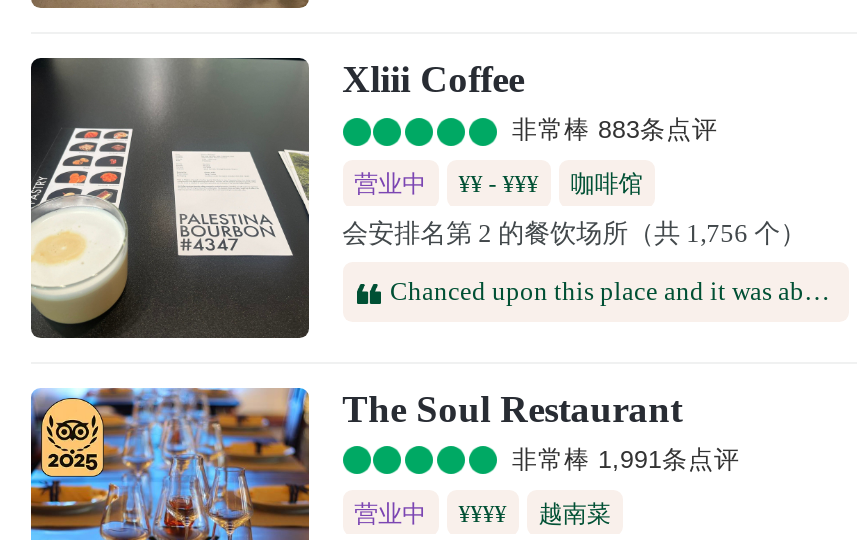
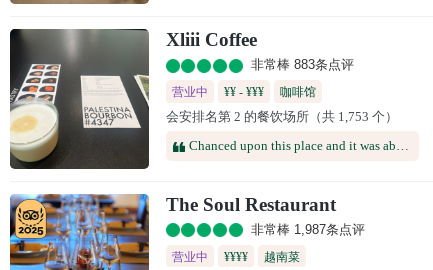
[342,219,806,249] 会安排名第 2 的餐饮场所（共 1,756 个） -> [166,109,398,124] 会安排名第 2 的餐饮场所（共 1,753 个）
[512,445,740,473] 非常棒 1,991条点评 -> [250,223,364,237] 非常棒 1,987条点评

